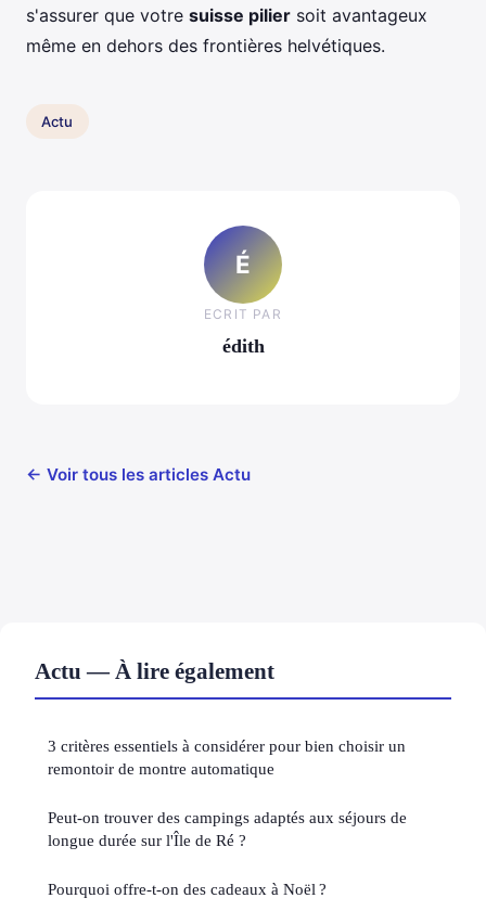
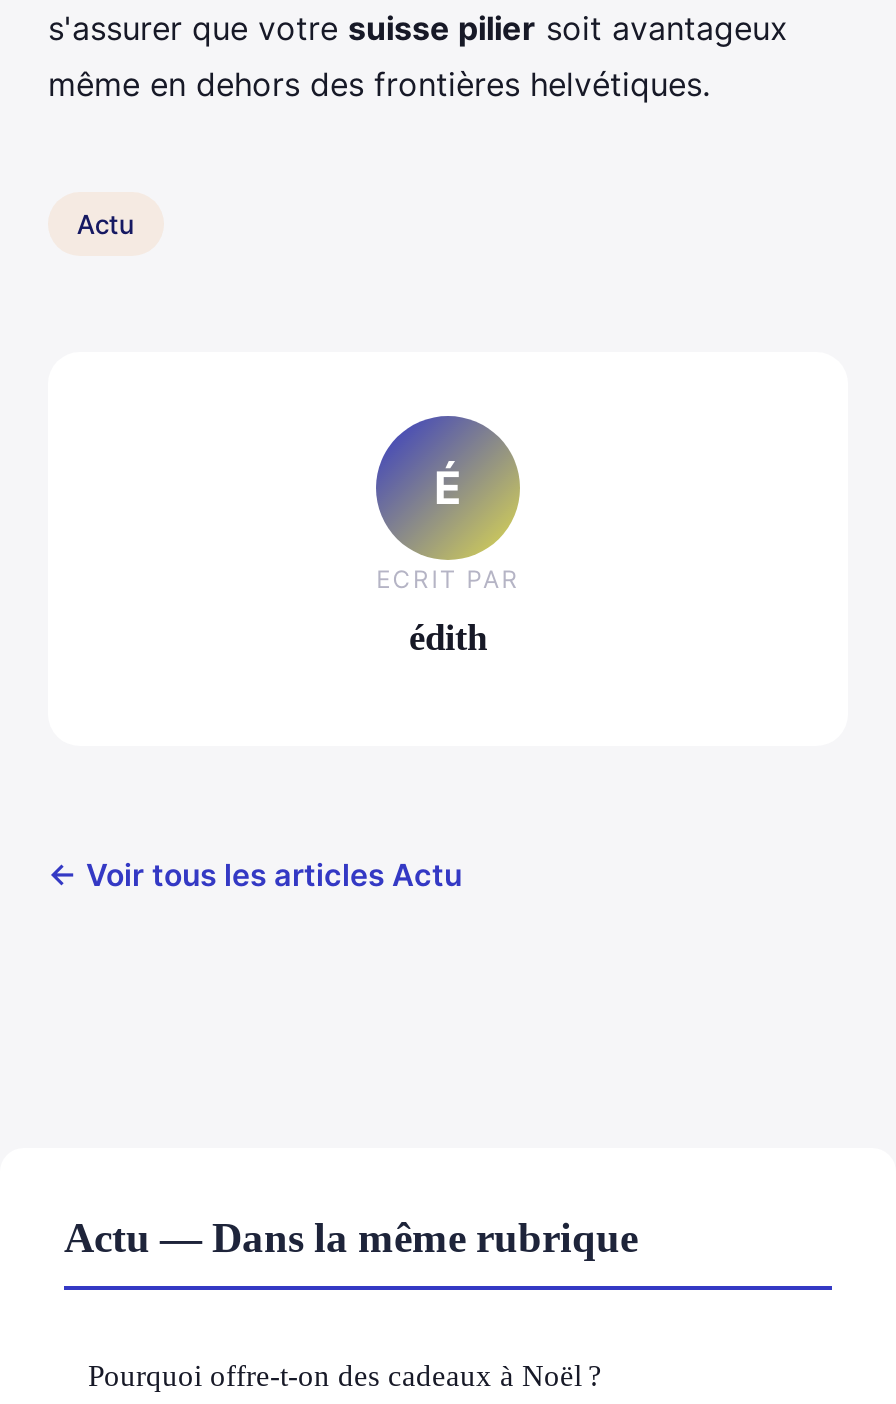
[35,658,407,849] Actu — À lire également | 3 critères essentiels à considérer pour bien choisir un | remontoir de montre automatique | Peut-on trouver des campings adaptés aux séjours de | longue durée sur l'Île de Ré ? -> [64,1214,638,1260] Actu — Dans la même rubrique

